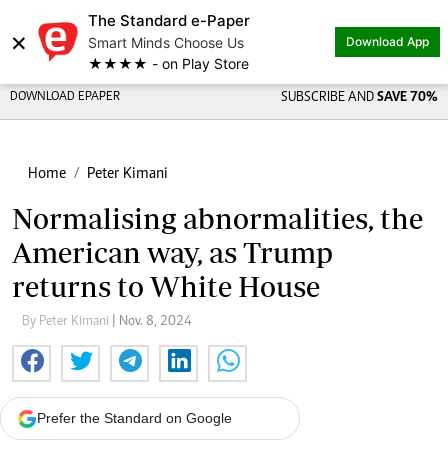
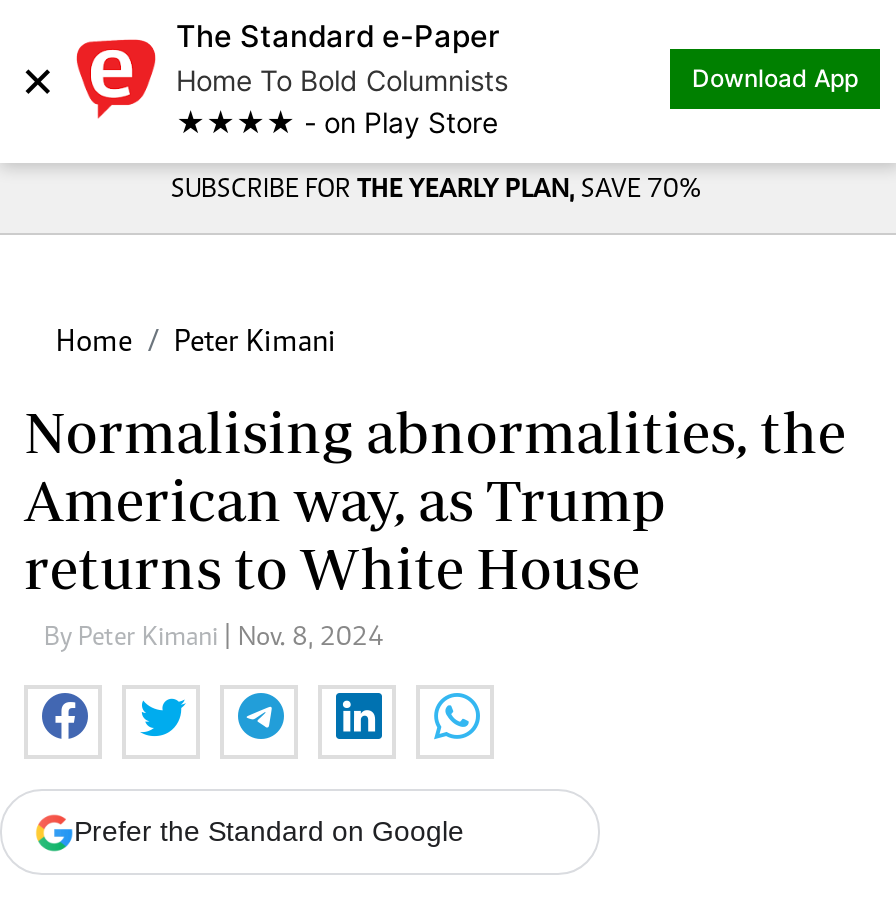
[88,34,244,51] Smart Minds Choose Us -> [176,63,508,97] Home To Bold Columnists
[10,91,438,105] DOWNLOAD EPAPER | SUBSCRIBE AND SAVE 70% -> [171,177,701,205] SUBSCRIBE FOR THE YEARLY PLAN, SAVE 70%

